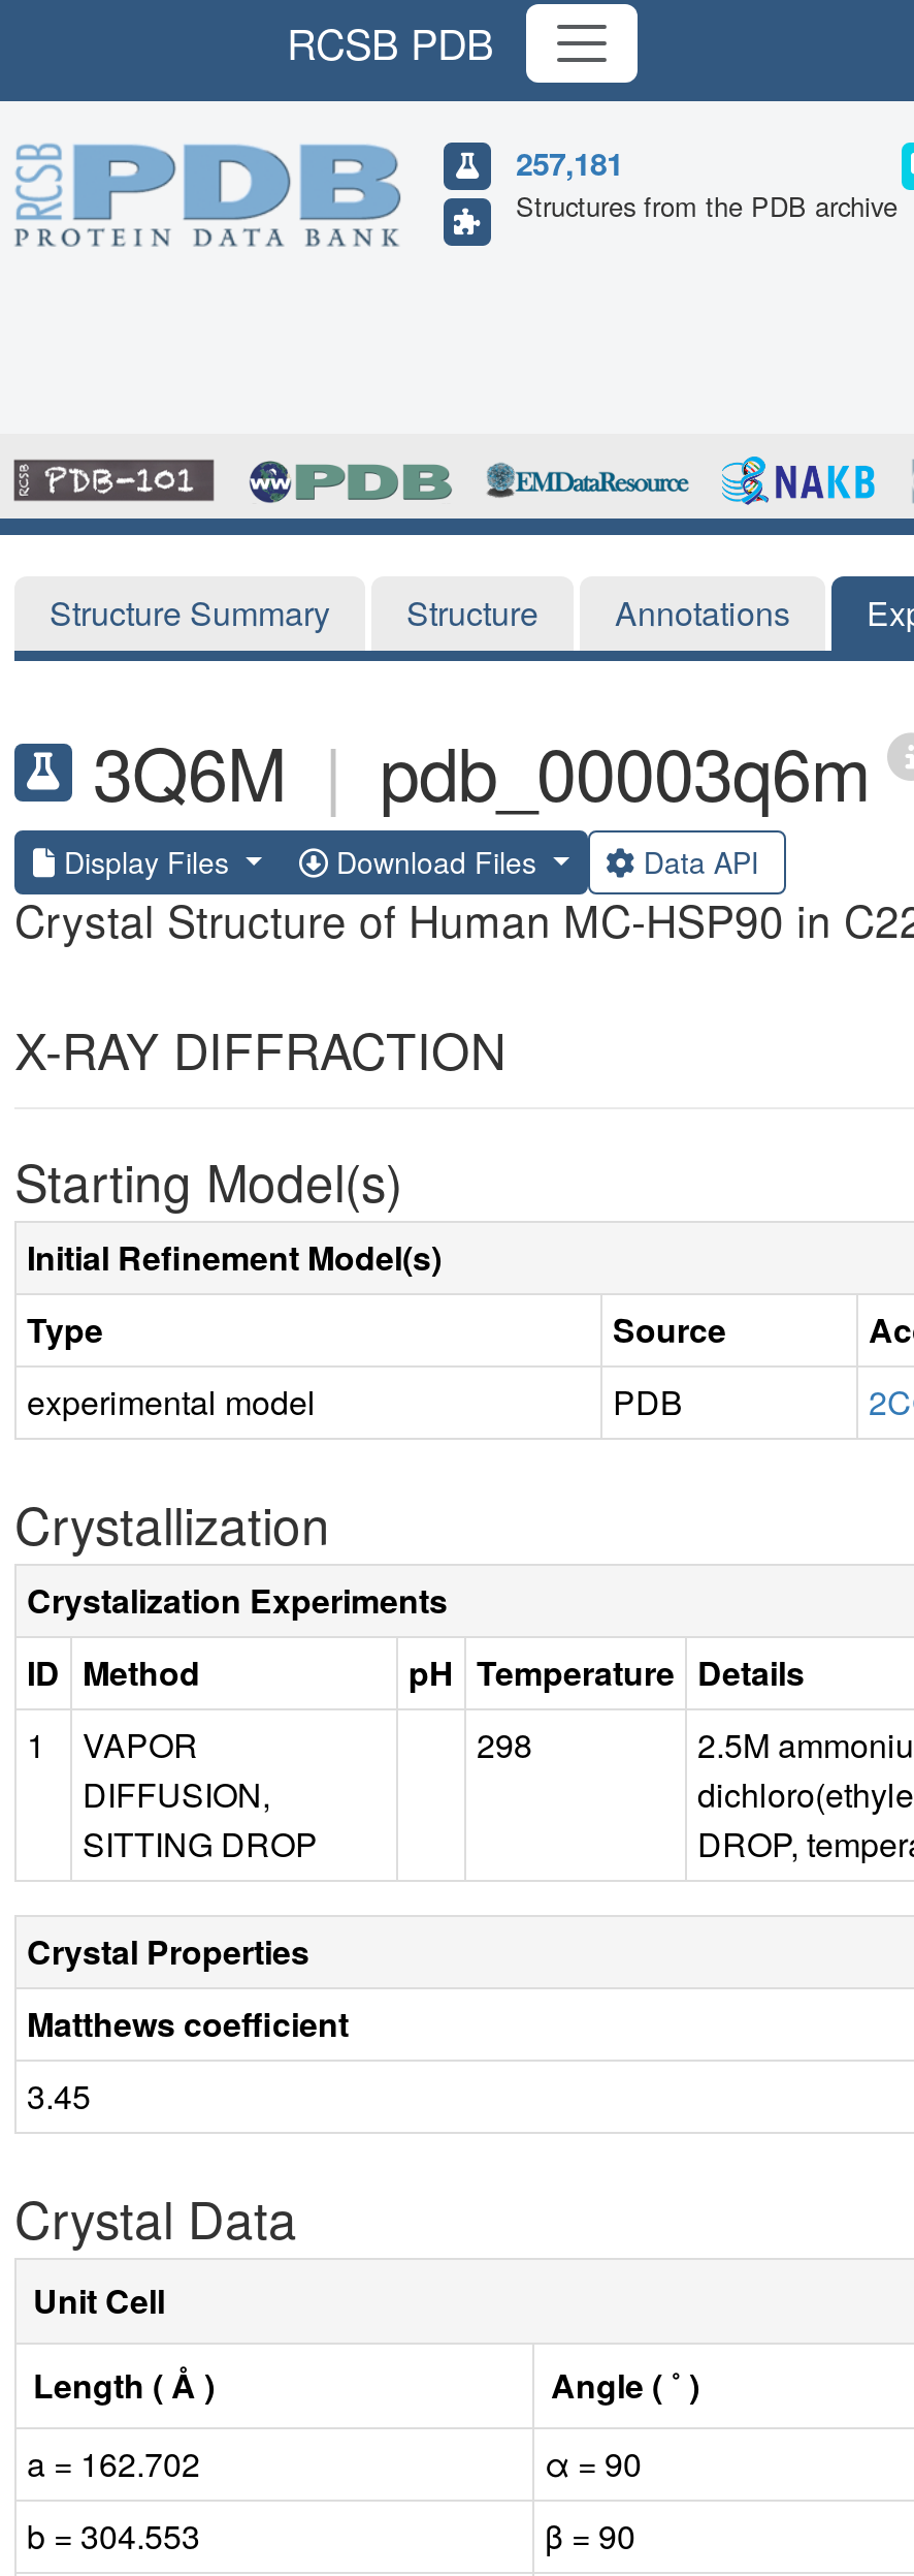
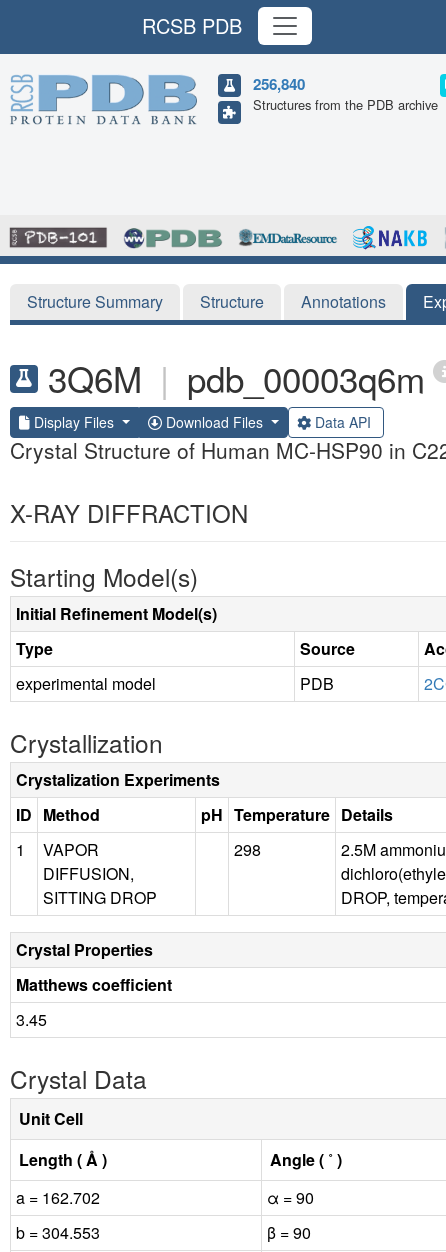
[516,140,623,186] 257,181 -> [253,73,305,95] 256,840

